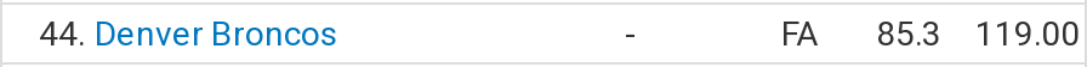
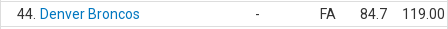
[781,14,1080,53] FA 85.3 119.00 -> [320,6,445,22] FA 84.7 119.00

